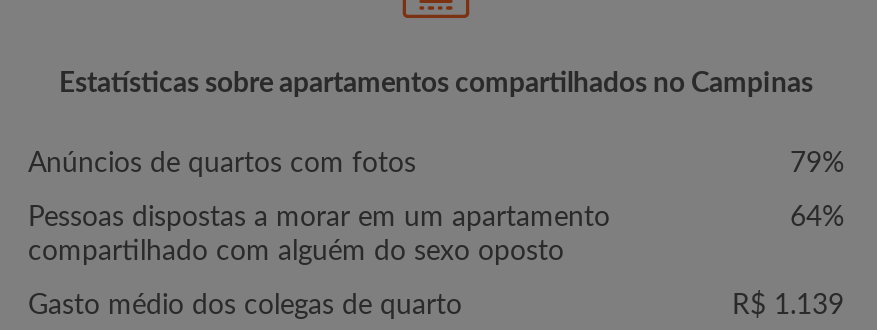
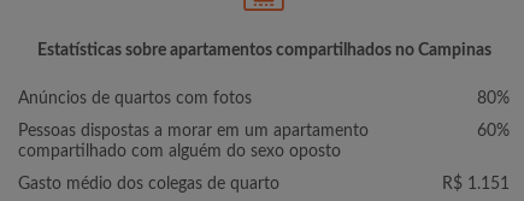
[790,150,844,178] 79% -> [477,90,510,107] 80%
[790,204,844,232] 64% -> [477,123,510,140] 60%
[732,292,844,320] R$ 1.139 -> [442,176,510,193] R$ 1.151

